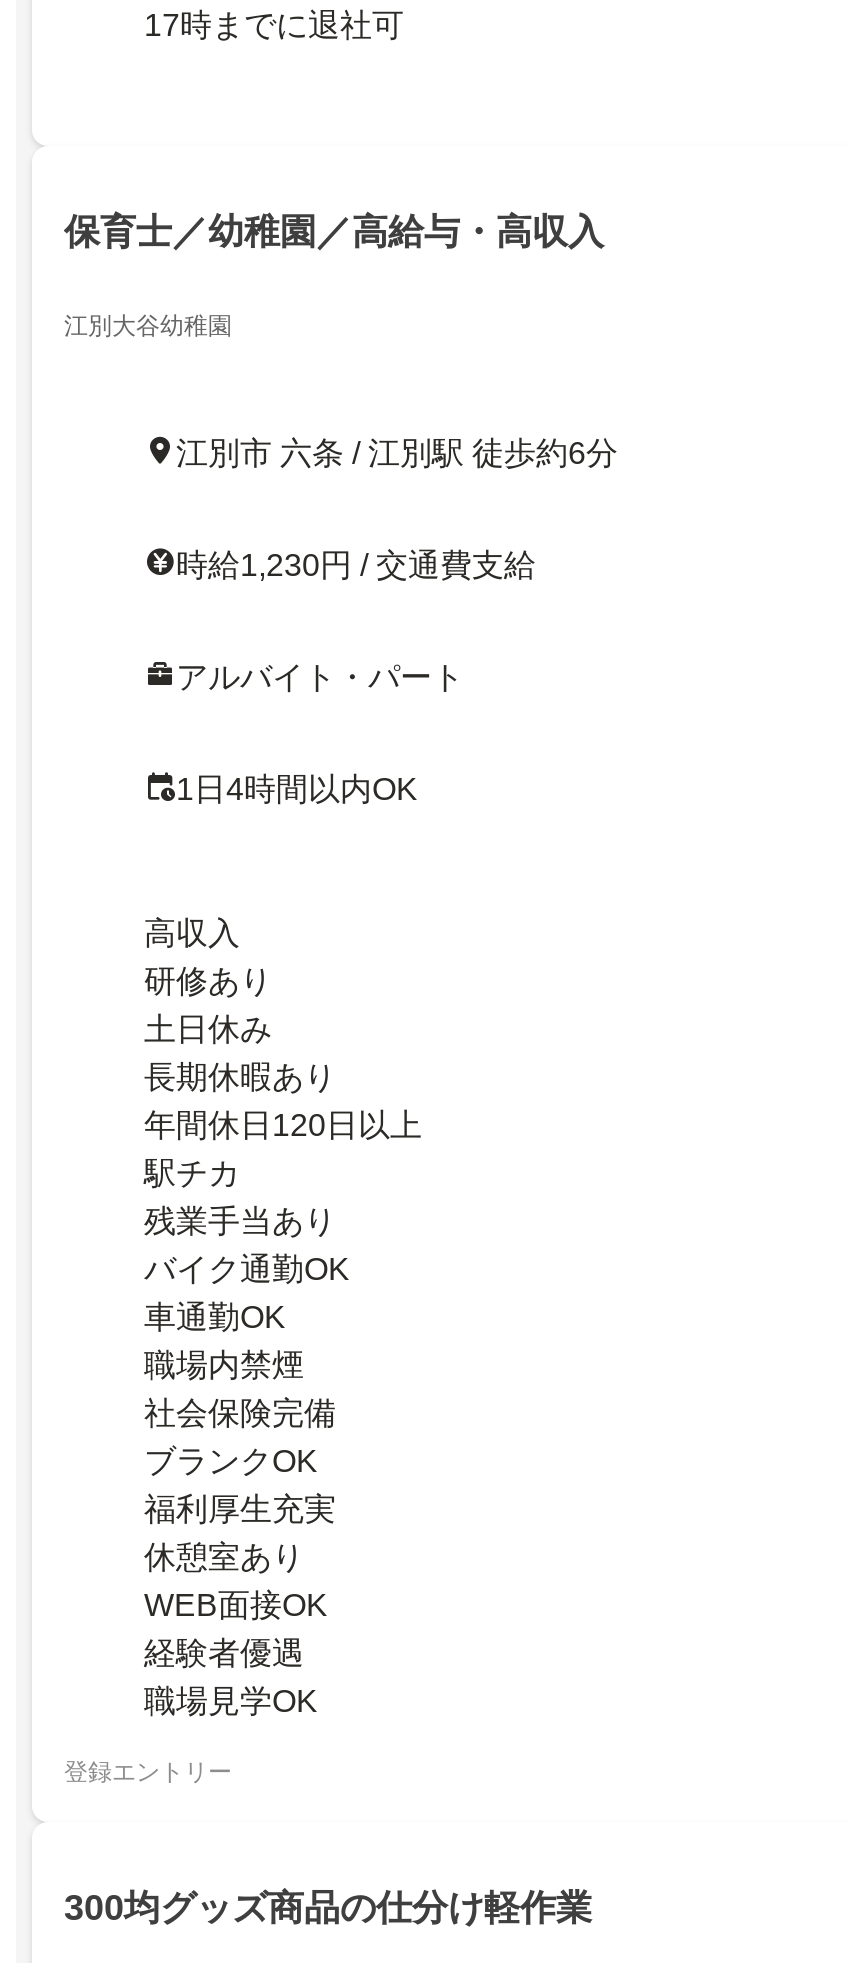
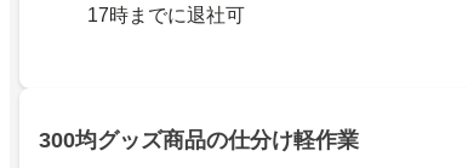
[64,212,604,340] 保育士／幼稚園／高給与・高収入 | 江別大谷幼稚園 -> none
[176,436,618,806] 江別市 六条 / 江別駅 徒歩約6分 | 時給1,230円 / 交通費支給 | アルバイト・パート | 1日4時間以内OK -> none
[64,916,422,1786] 高収入 | 研修あり | 土日休み | 長期休暇あり | 年間休日120日以上 | 駅チカ | 残業手当あり | バイク通勤OK | 車通勤OK | 職場内禁煙 | 社会保険完備 | ブランクOK | 福利厚生充実 | 休憩室あり | WEB面接OK | 経験者優遇 | 職場見学OK | 登録エントリー -> none

